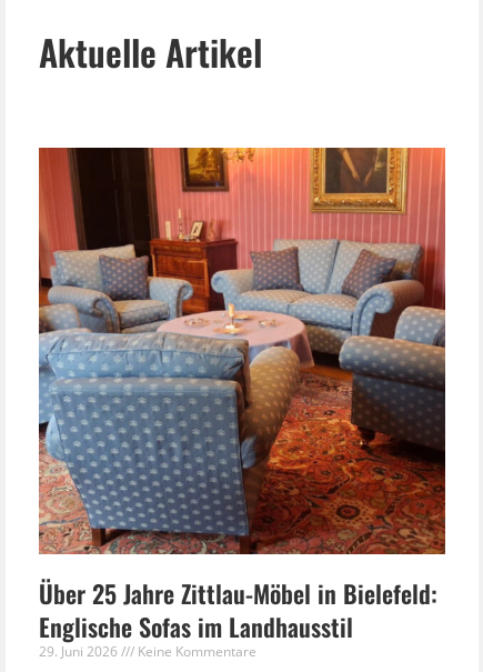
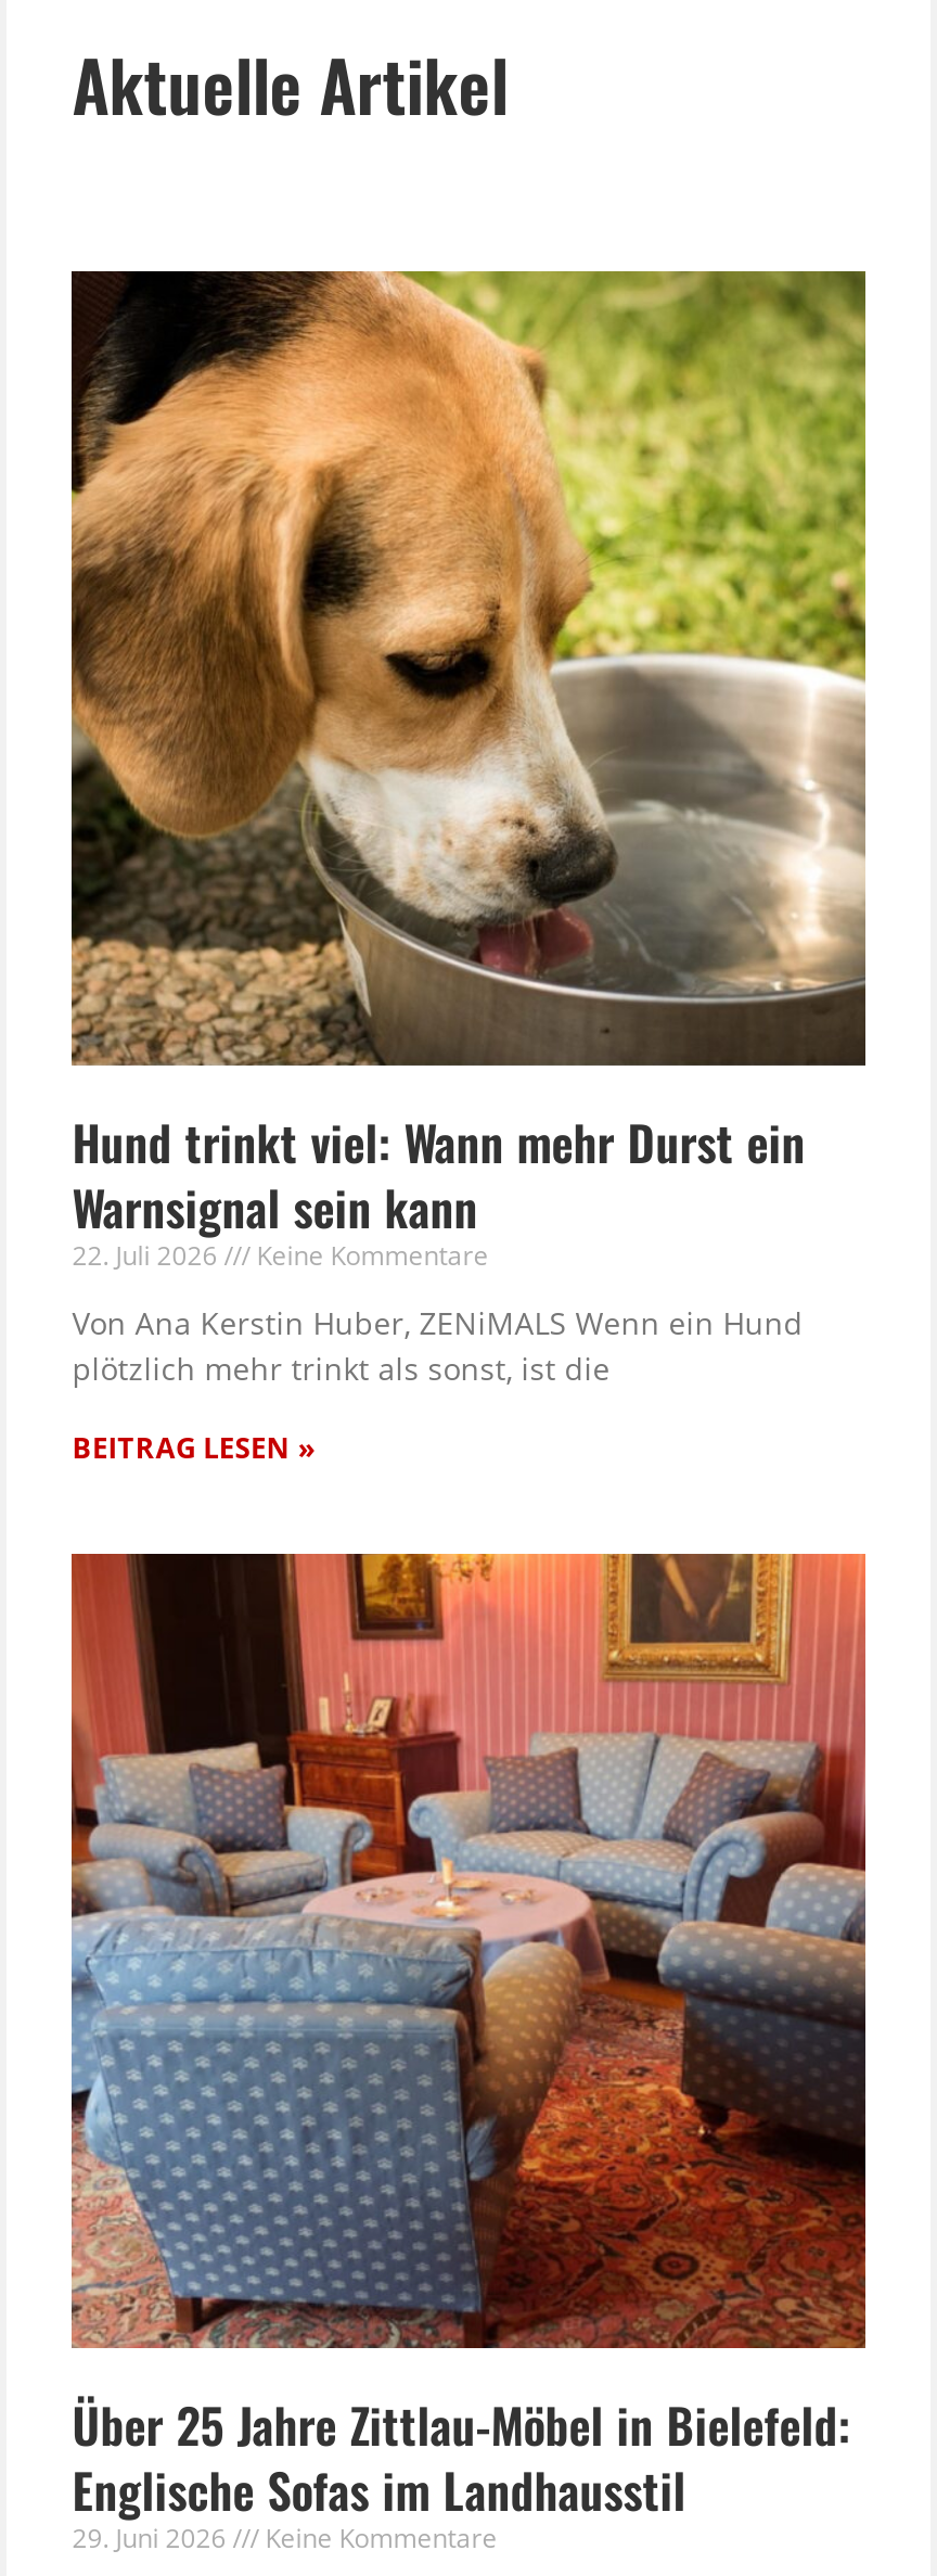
none -> [69,269,868,1467] [image] | Hund trinkt viel: Wann mehr Durst ein | Warnsignal sein kann | 22. Juli 2026 | Keine Kommentare | Von Ana Kerstin Huber, ZENiMALS Wenn ein Hund | plötzlich mehr trinkt als sonst, ist die | BEITRAG LESEN »

